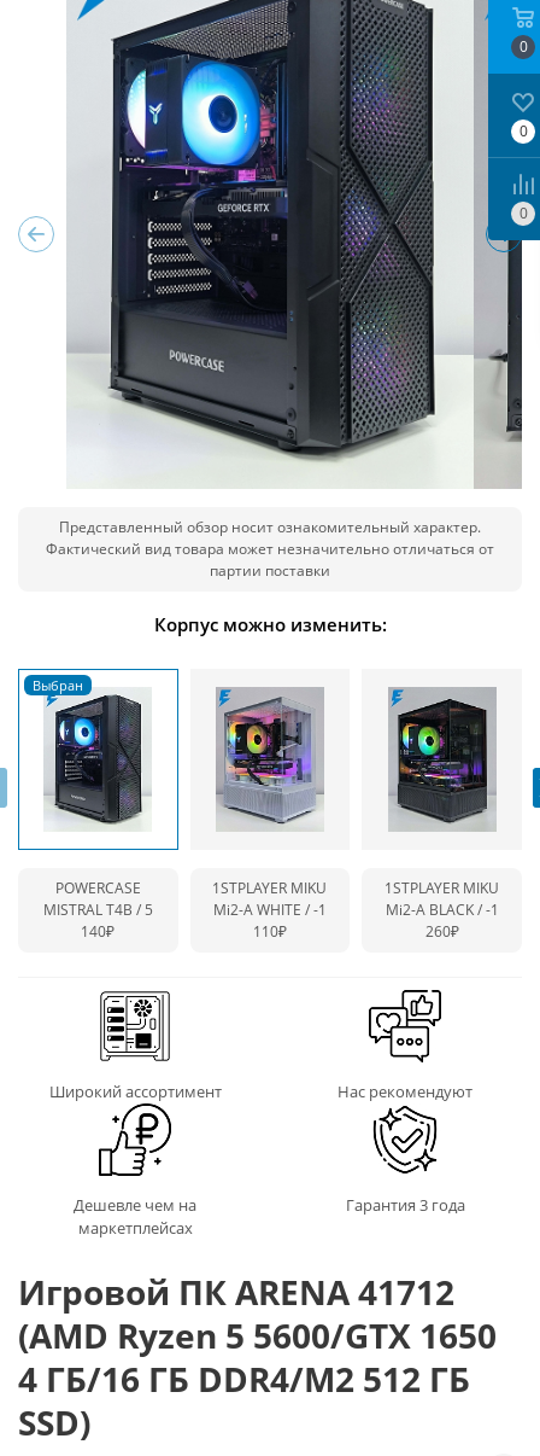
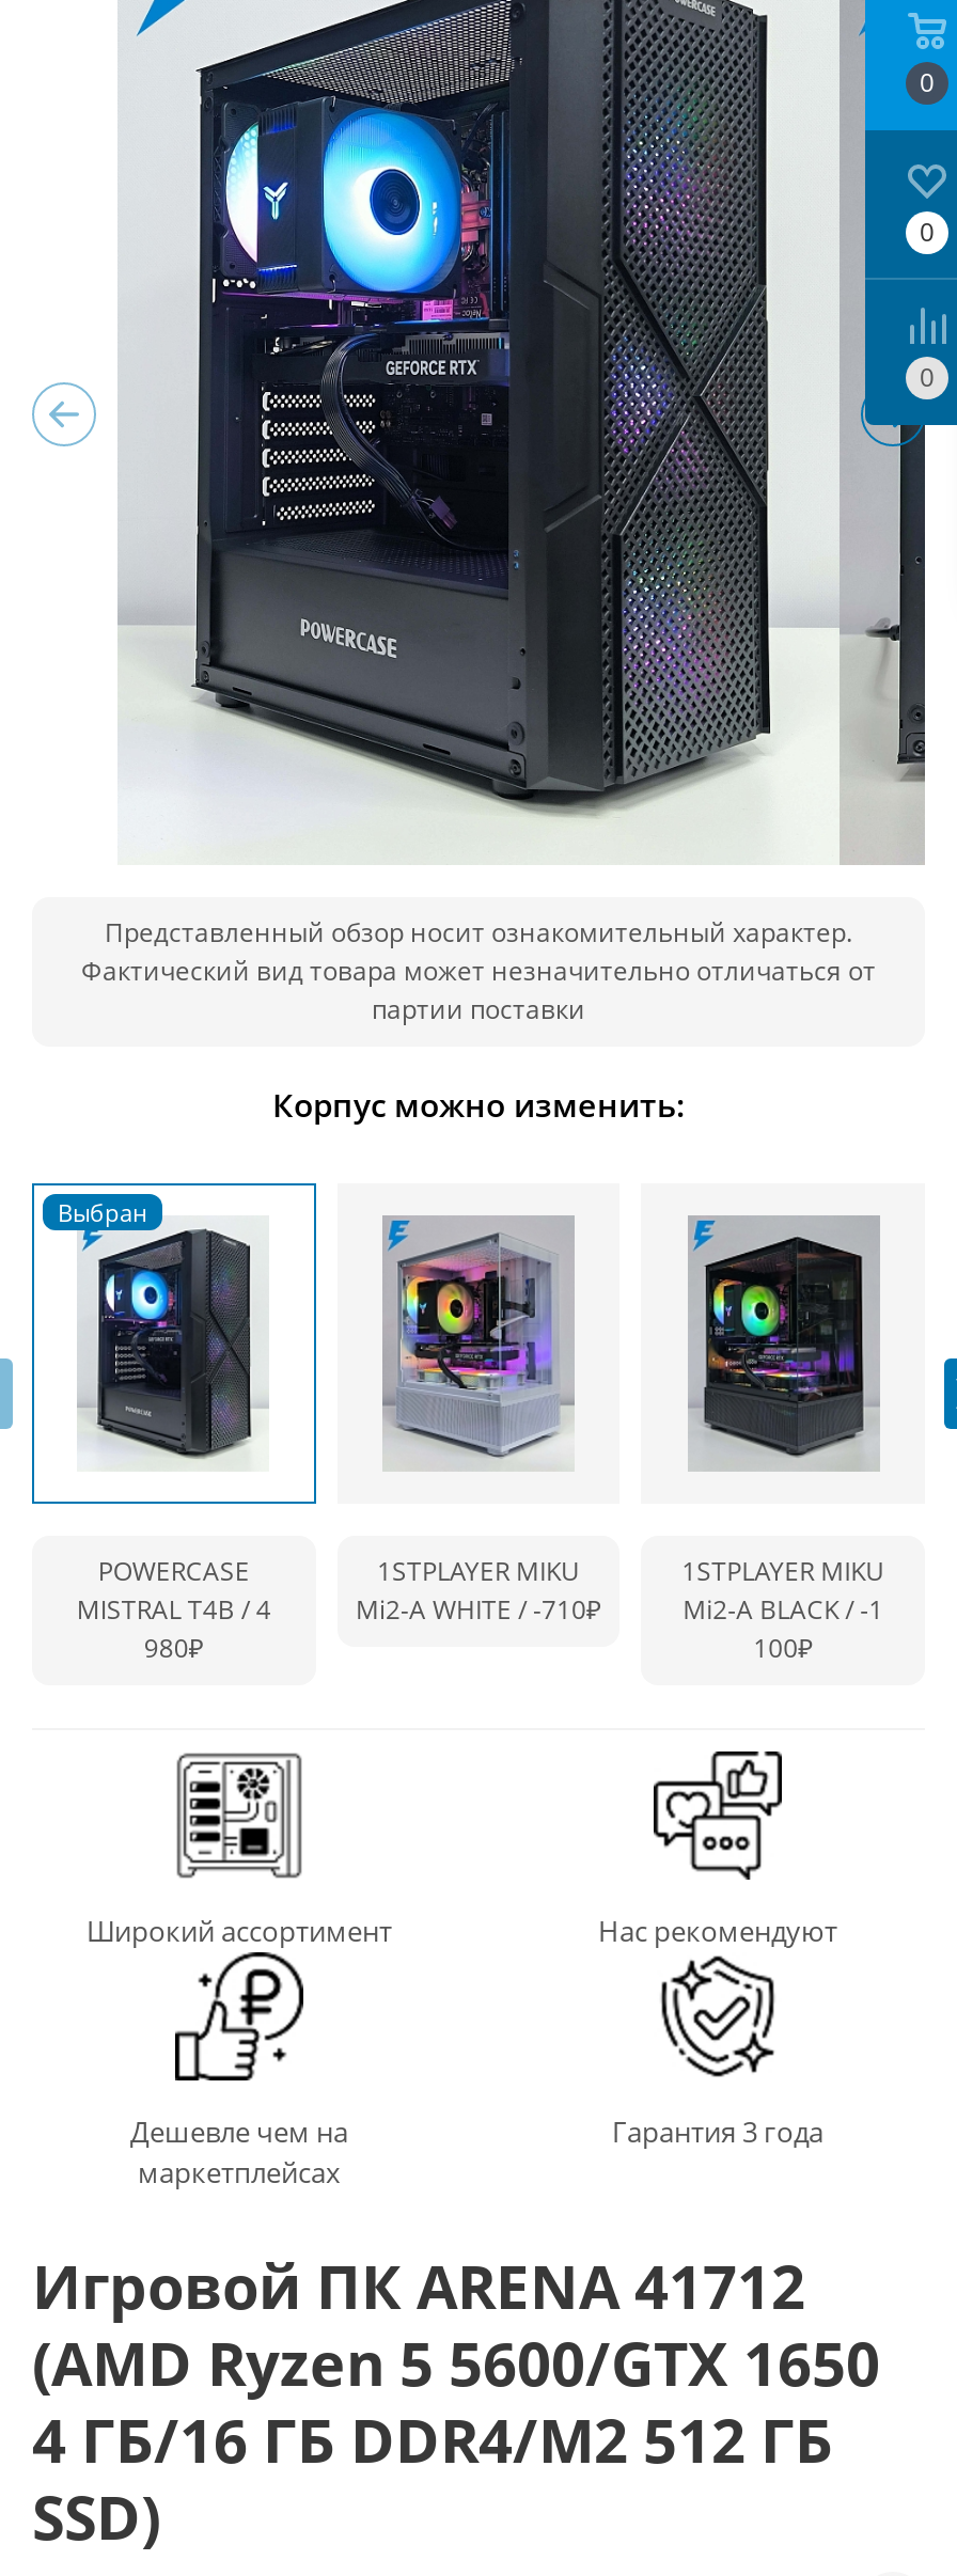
[43,899,153,920] MISTRAL T4B / 5 -> [76,1591,271,1627] MISTRAL T4B / 4
[213,899,327,941] Mi2-A WHITE / -1 | 110₽ -> [356,1591,601,1627] Mi2-A WHITE / -710₽
[81,921,115,941] 140₽ -> [144,1629,204,1665] 980₽
[425,921,459,941] 260₽ -> [753,1629,813,1665] 100₽

